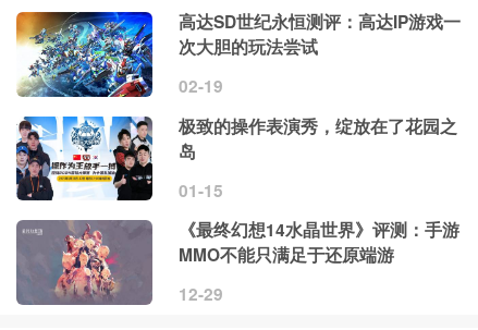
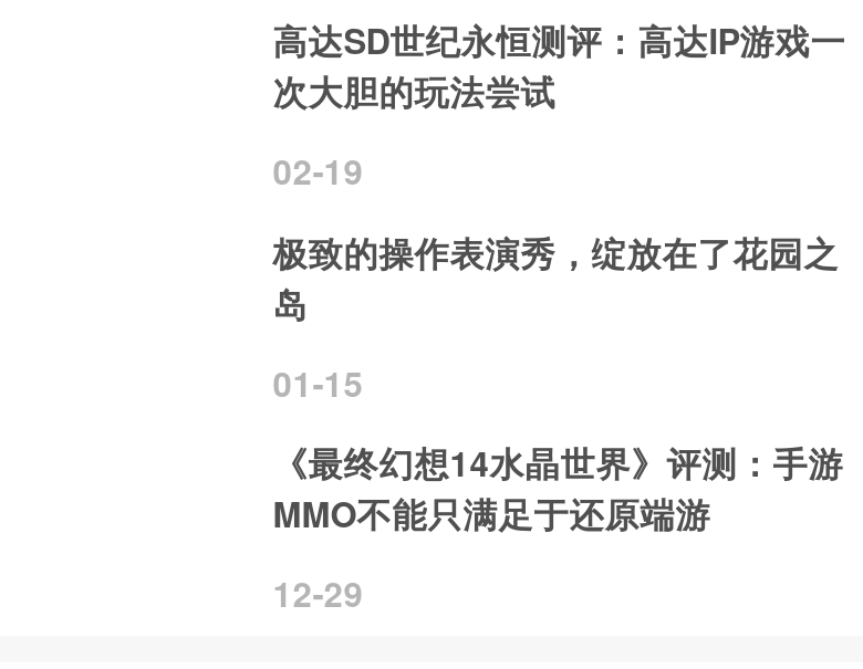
[15,11,154,98] [image] -> none
[15,115,154,201] [image] -> none
[15,219,154,306] [image] -> none

